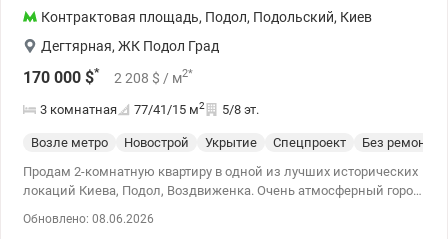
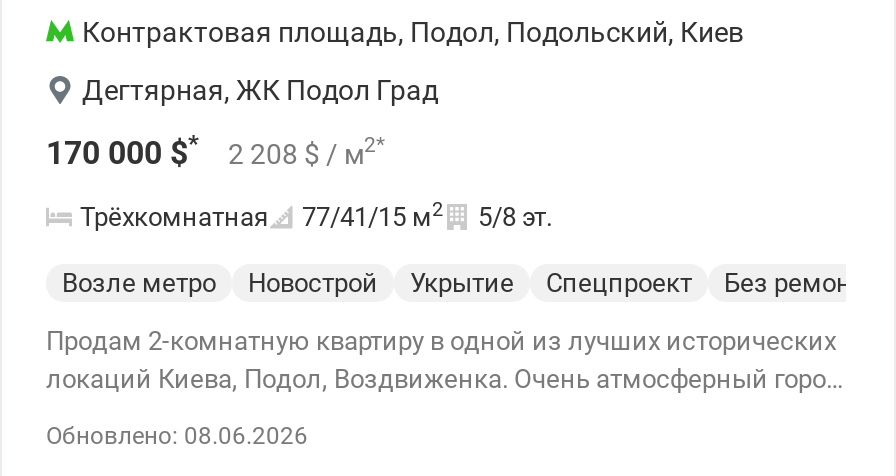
[40,102,117,117] 3 комнатная -> [80,202,268,232] Трёхкомнатная

